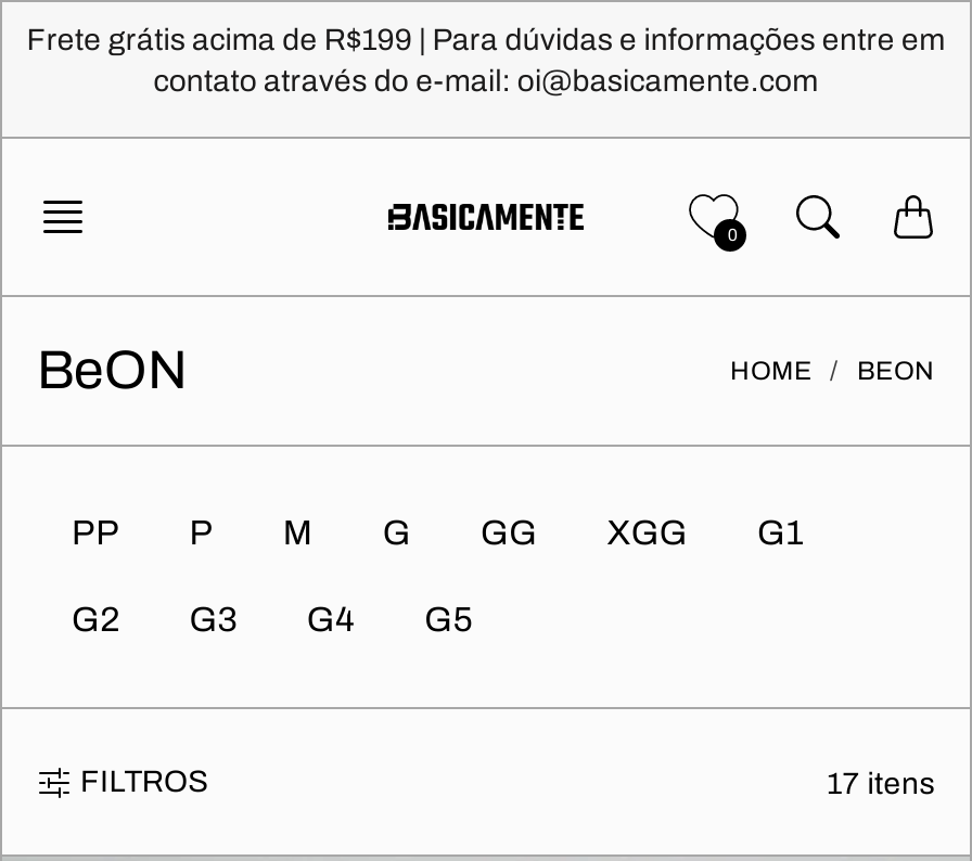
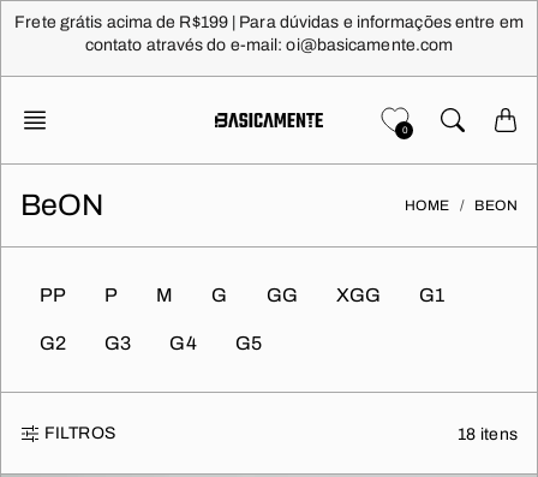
[827,767,935,799] 17 itens -> [458,425,518,443] 18 itens

